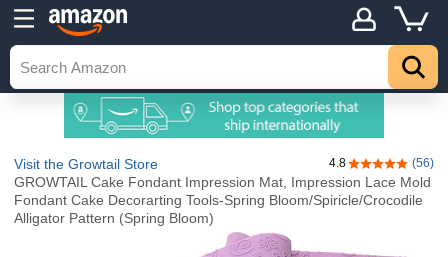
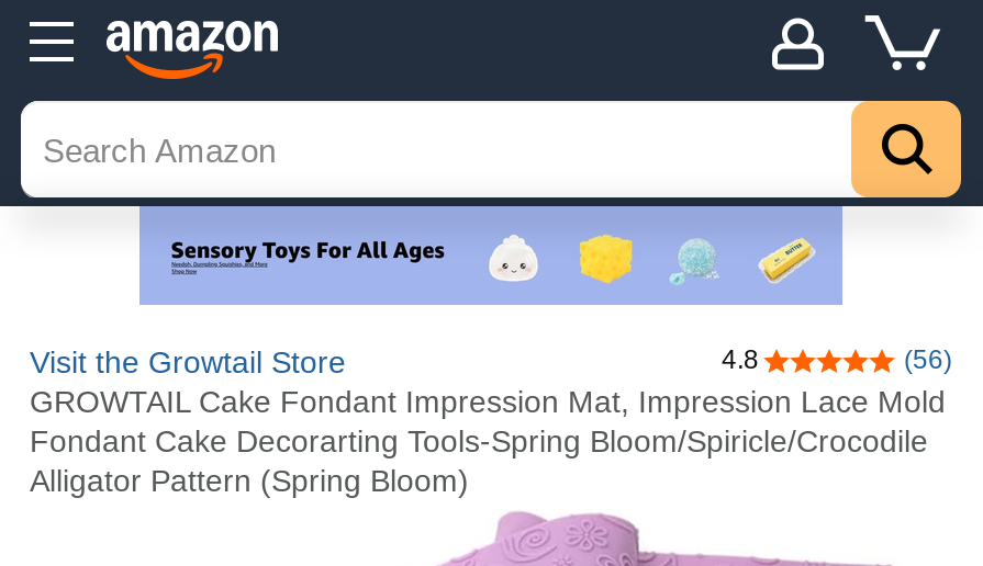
[63,92,385,139] [image] -> [139,204,842,305] [image]

